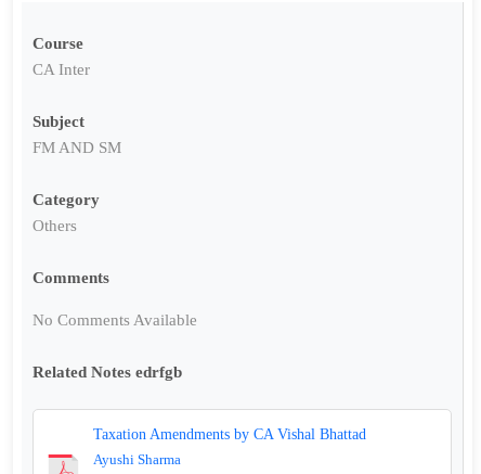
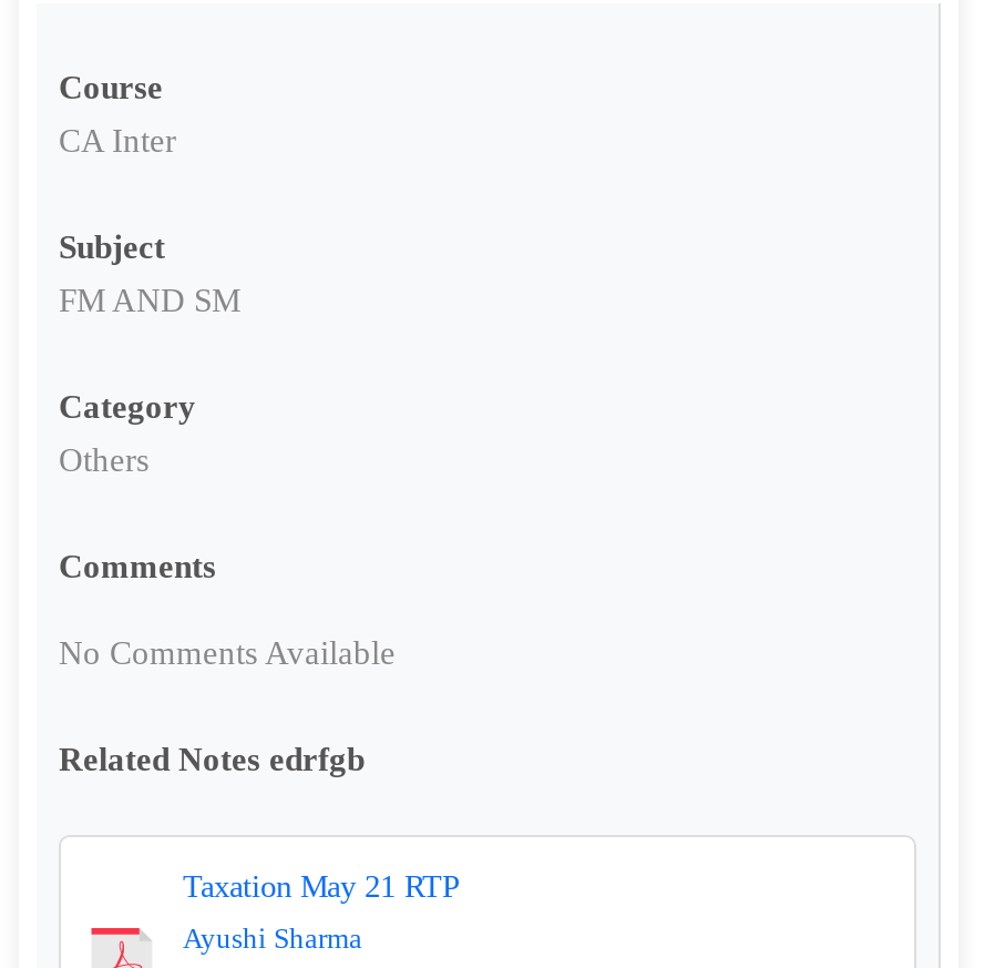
[93,425,366,442] Taxation Amendments by CA Vishal Bhattad -> [183,868,460,903] Taxation May 21 RTP

